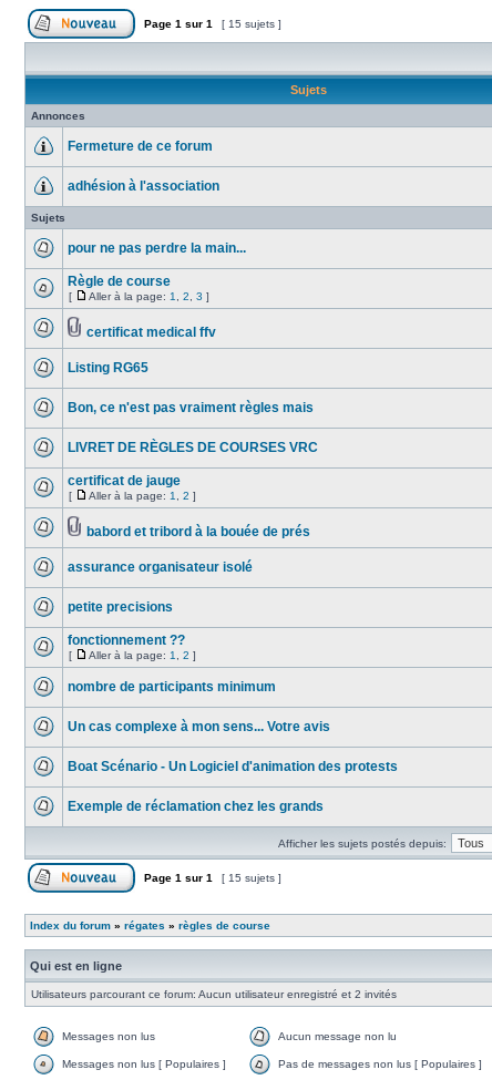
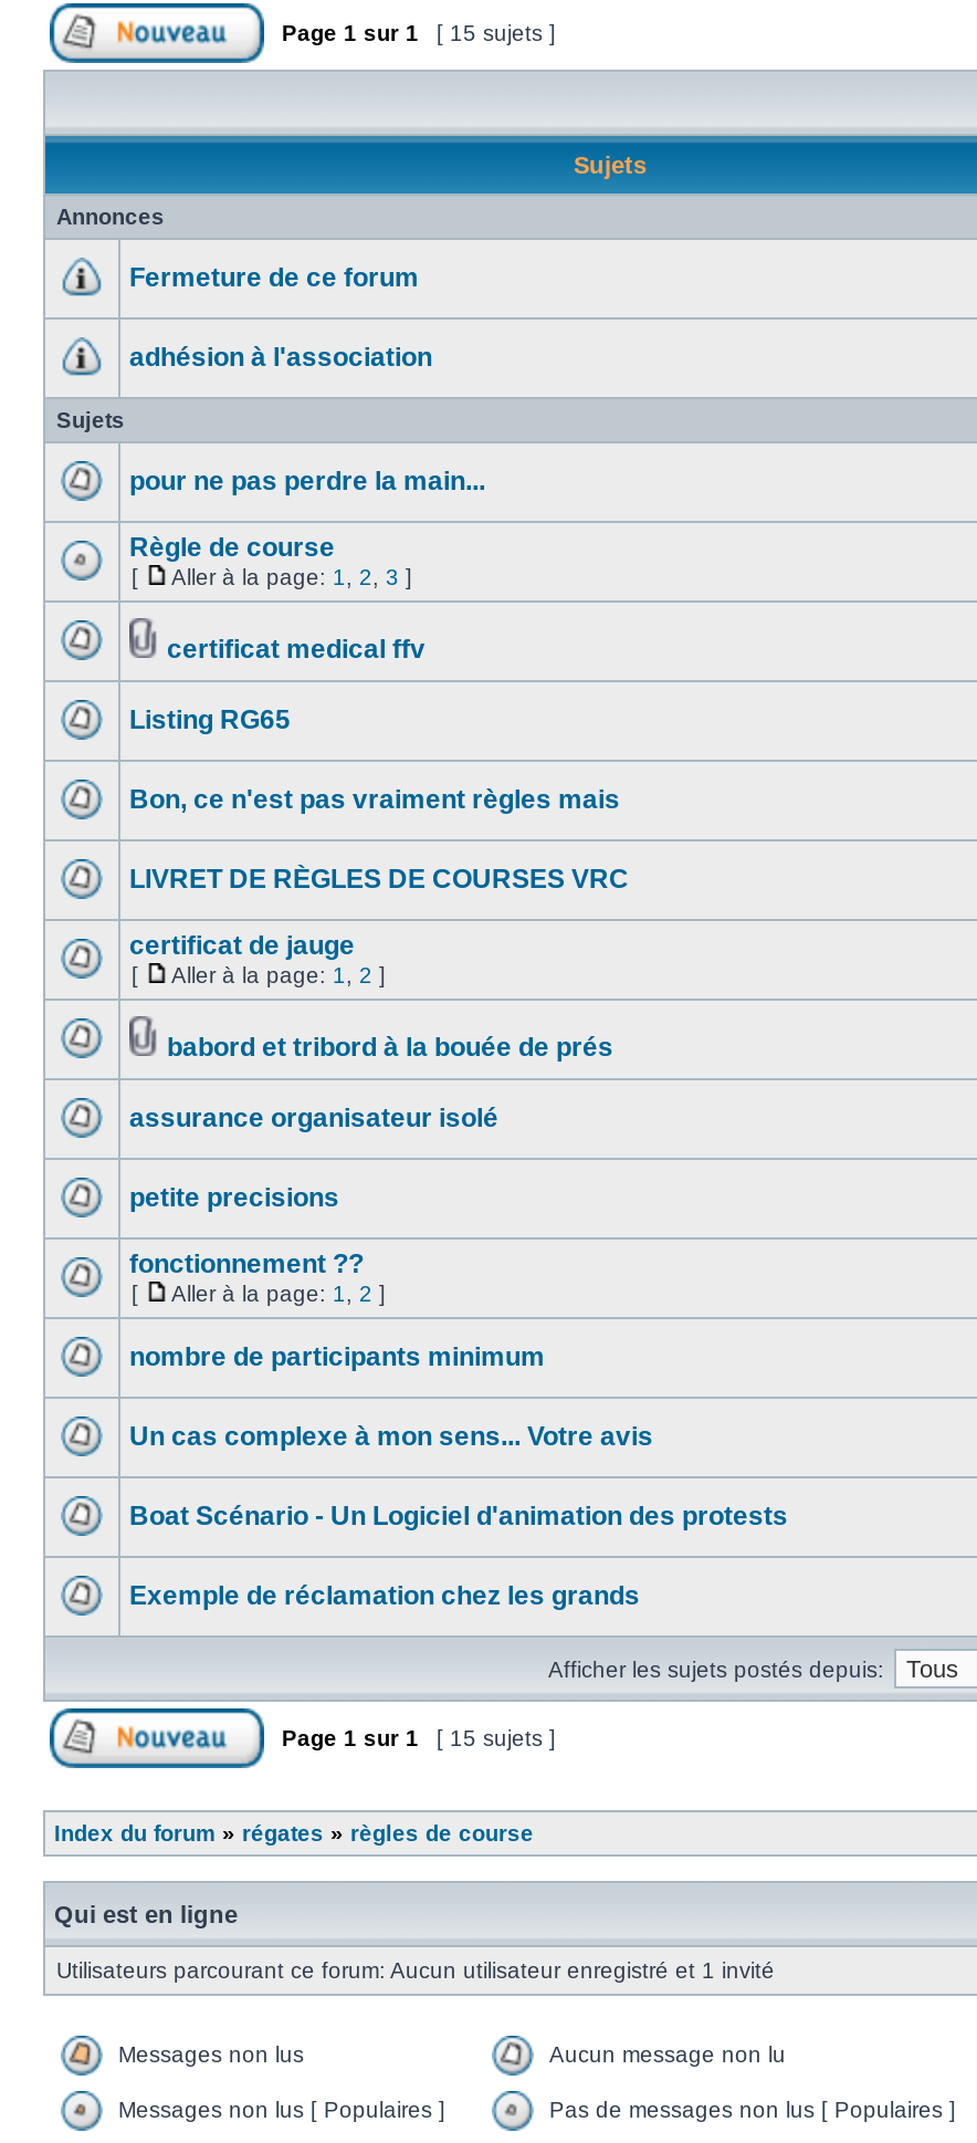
[31,988,397,1000] Utilisateurs parcourant ce forum: Aucun utilisateur enregistré et 2 invités -> [56,1958,775,1983] Utilisateurs parcourant ce forum: Aucun utilisateur enregistré et 1 invité

